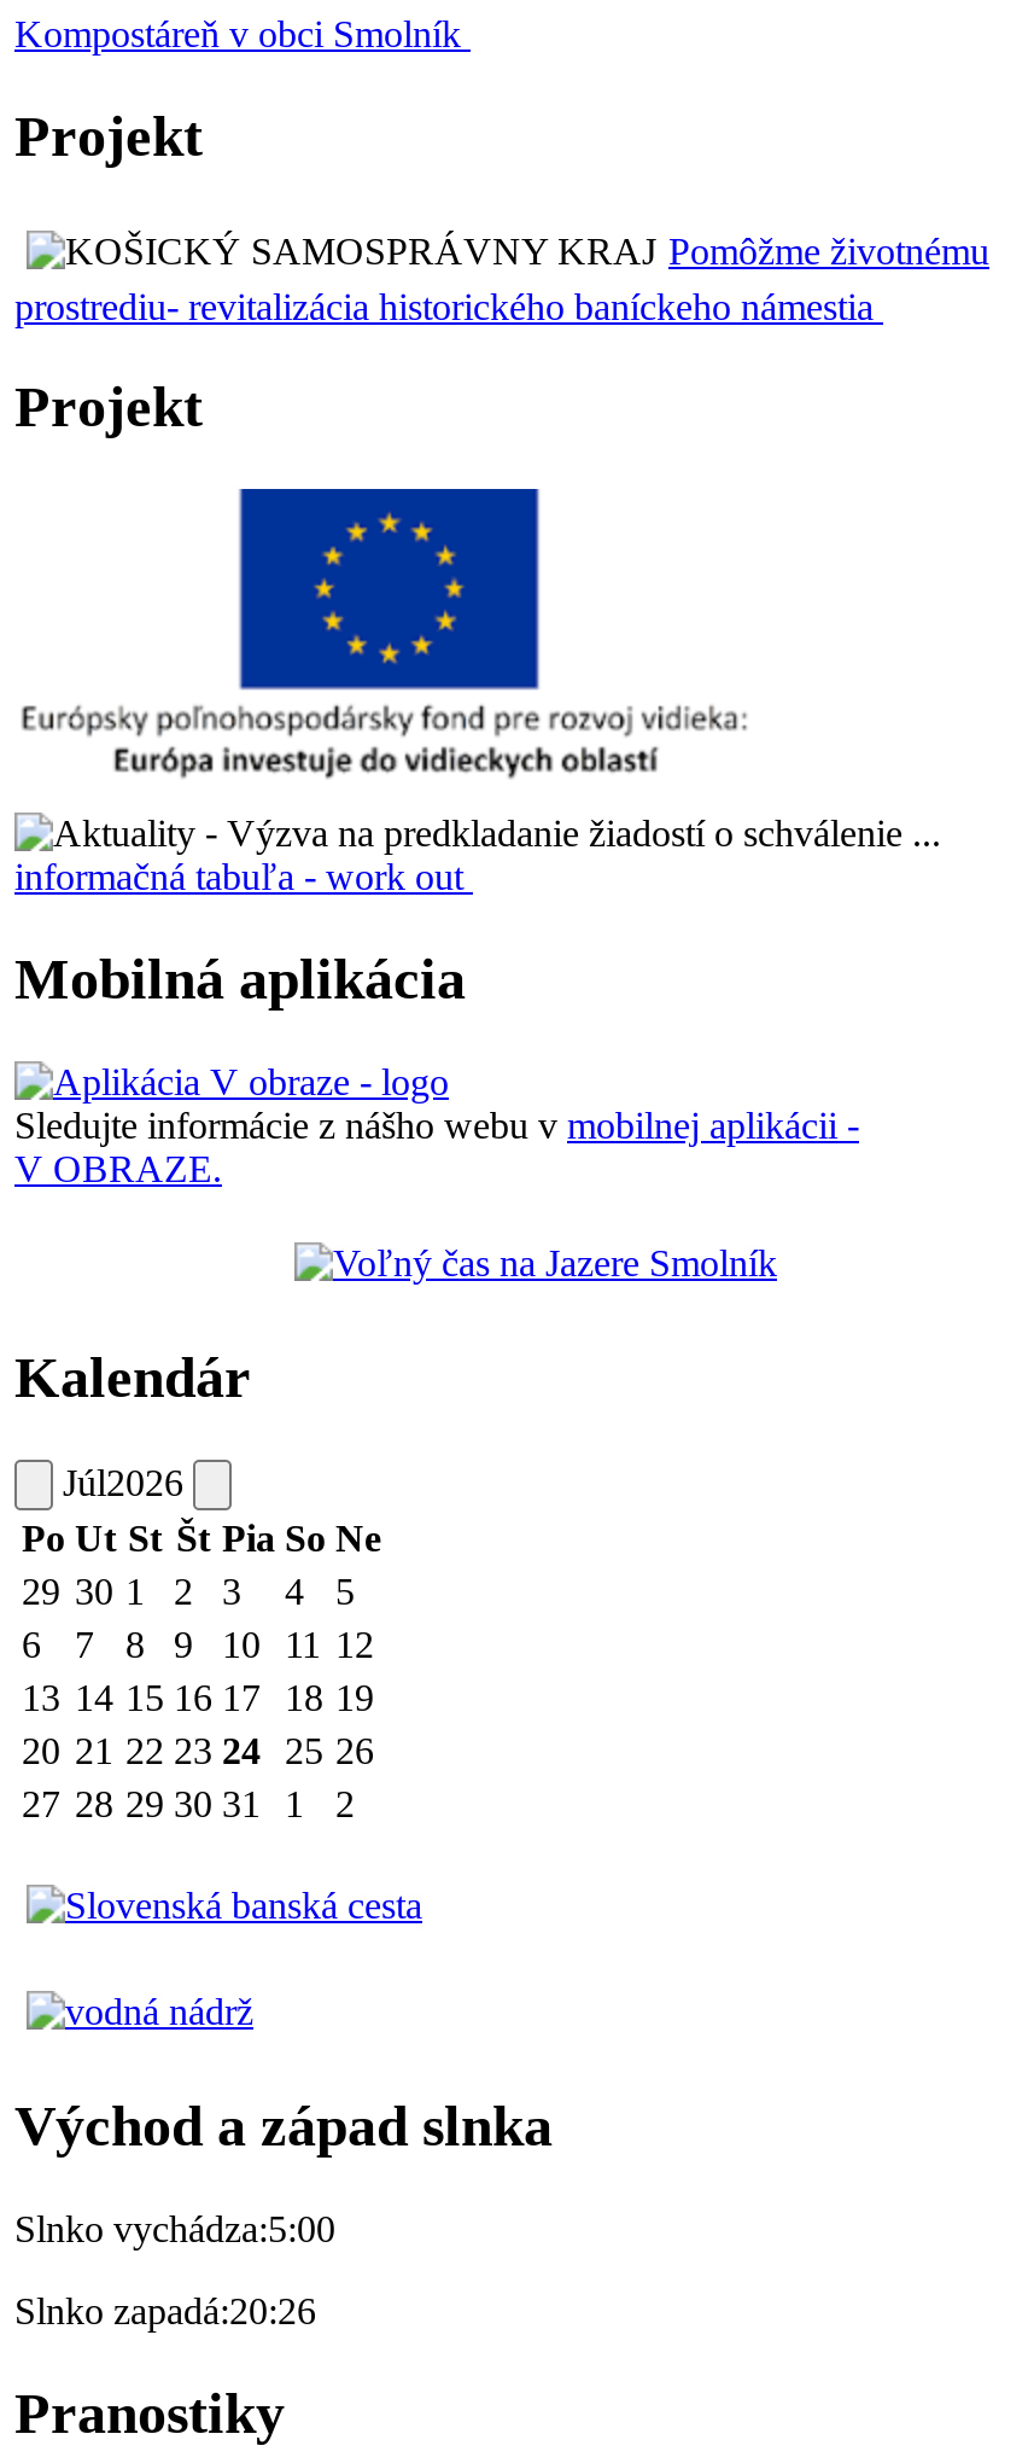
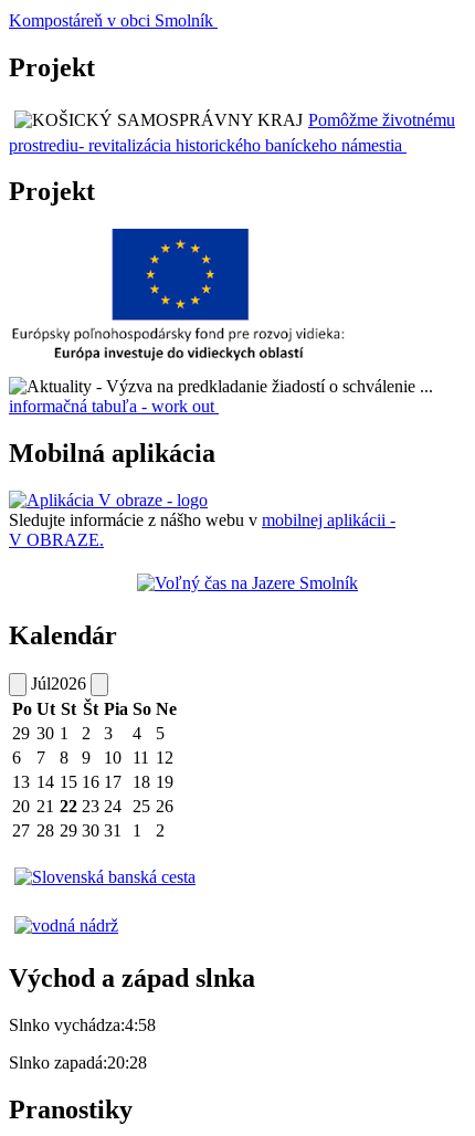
[14,2208,335,2249] Slnko vychádza:5:00 -> [9,1015,156,1034] Slnko vychádza:4:58
[14,2290,316,2331] Slnko zapadá:20:26 -> [9,1053,147,1072] Slnko zapadá:20:28

